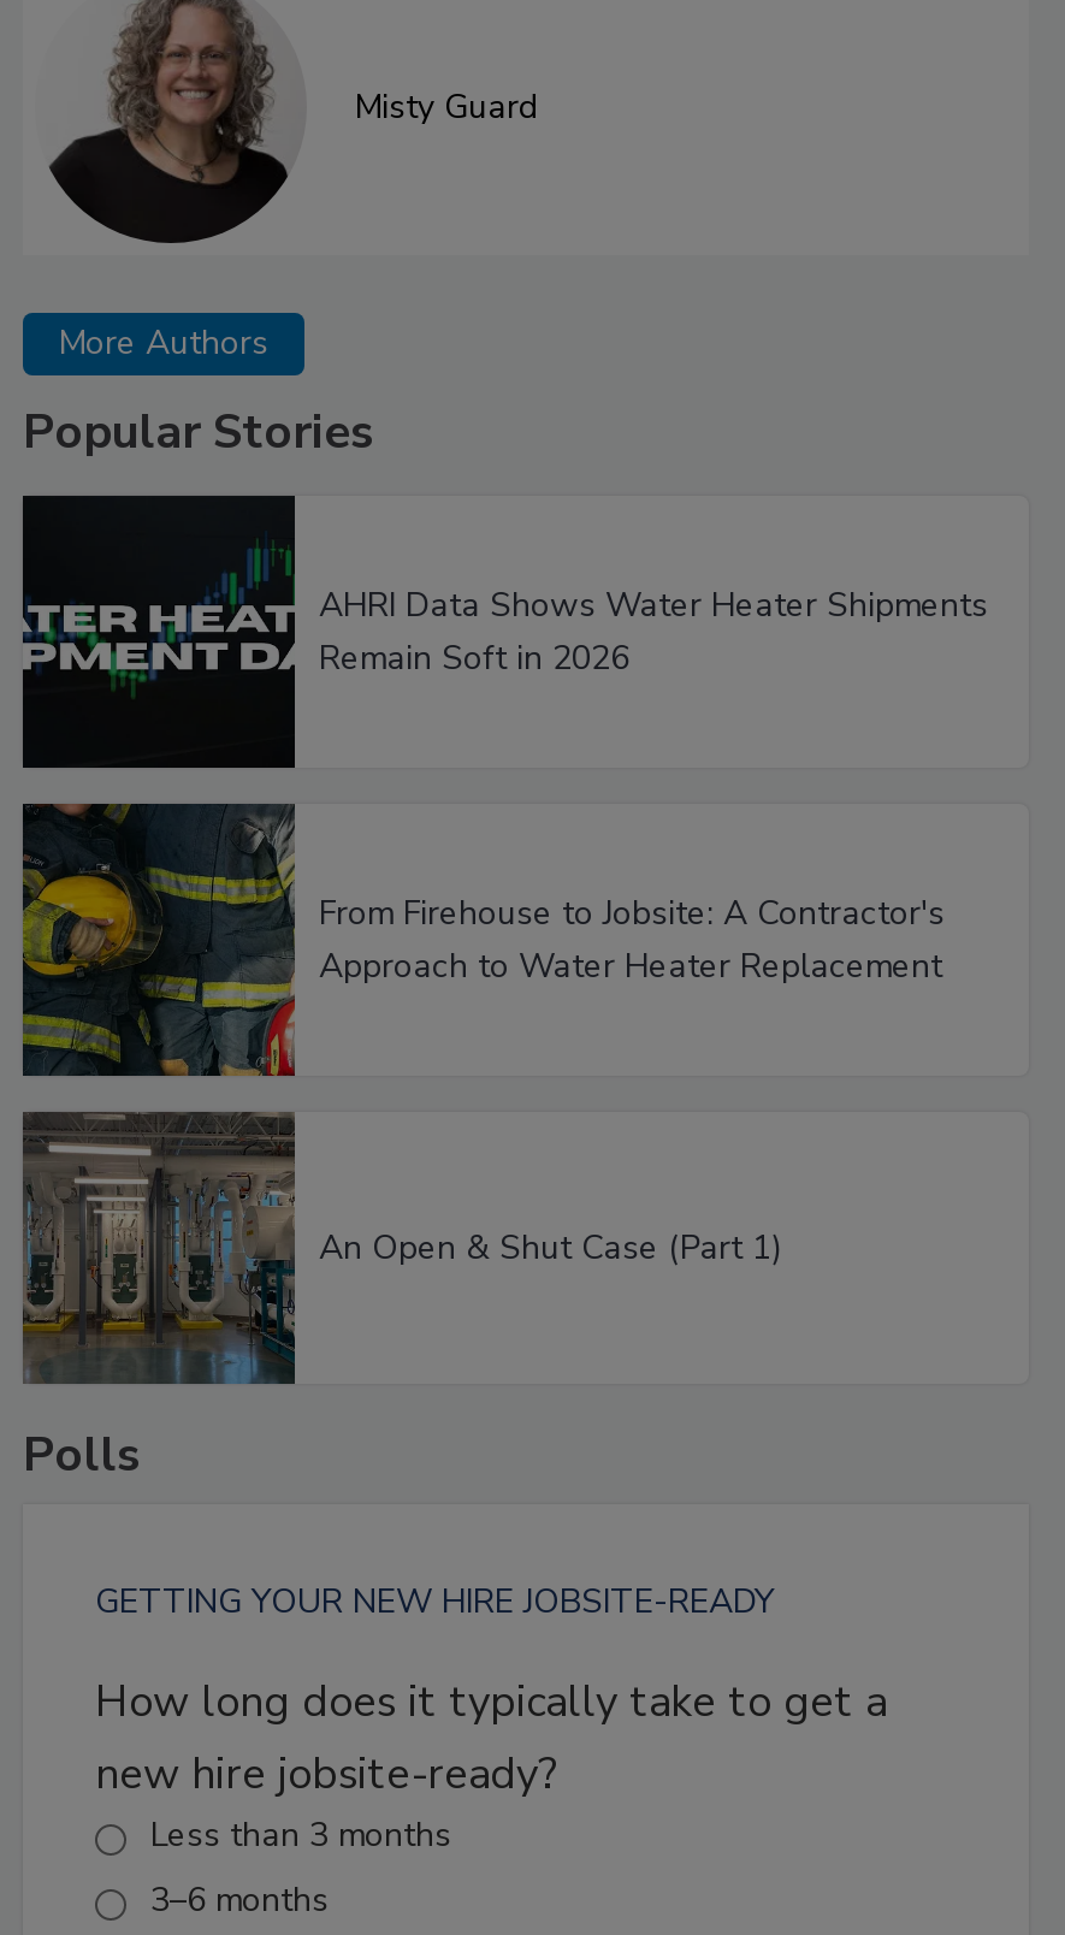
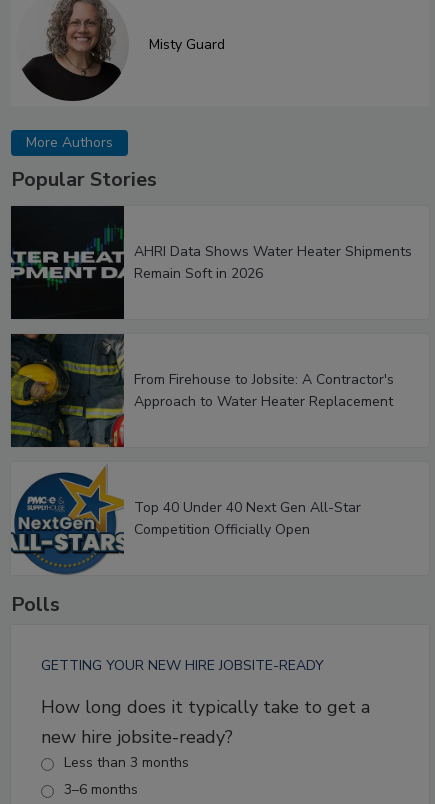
[20,1109,781,1386] [image] | An Open & Shut Case (Part 1) -> [11,462,361,575] [image] | Top 40 Under 40 Next Gen All-Star | Competition Officially Open

